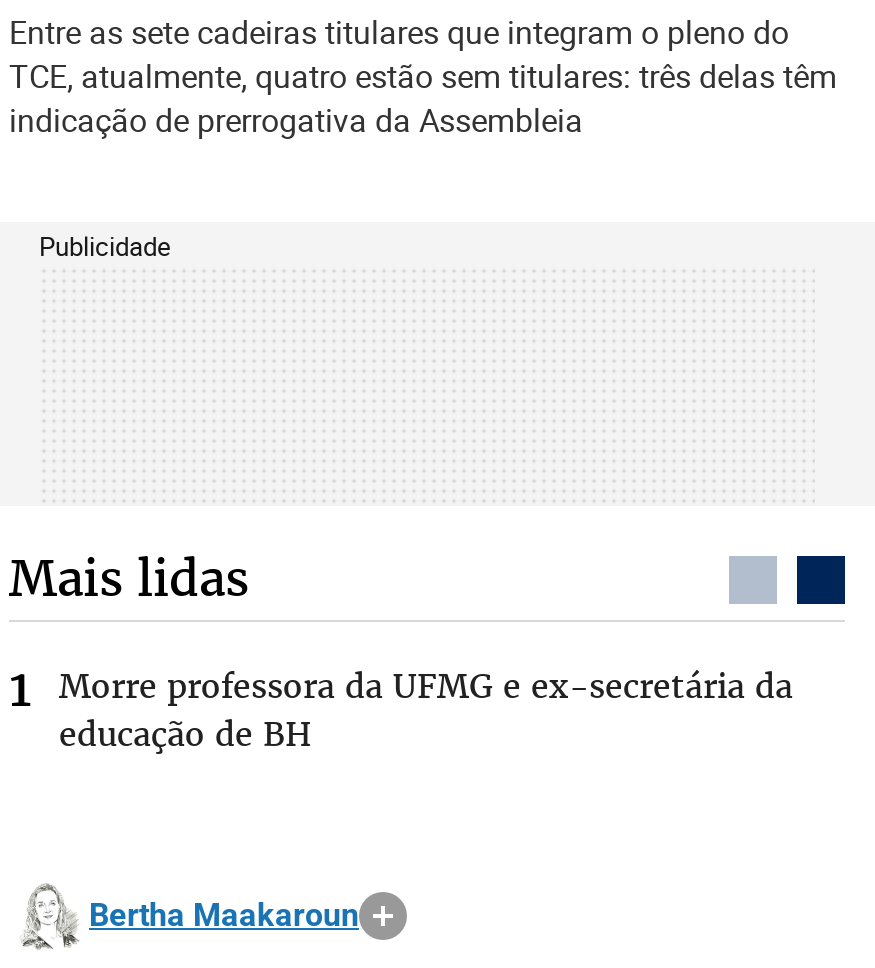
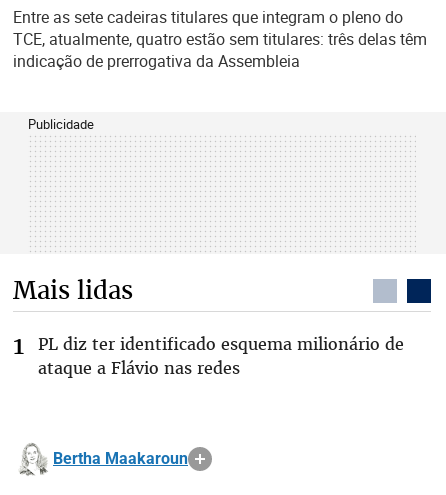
[59,664,793,756] Morre professora da UFMG e ex-secretária da | educação de BH -> [38,333,404,379] PL diz ter identificado esquema milionário de | ataque a Flávio nas redes

